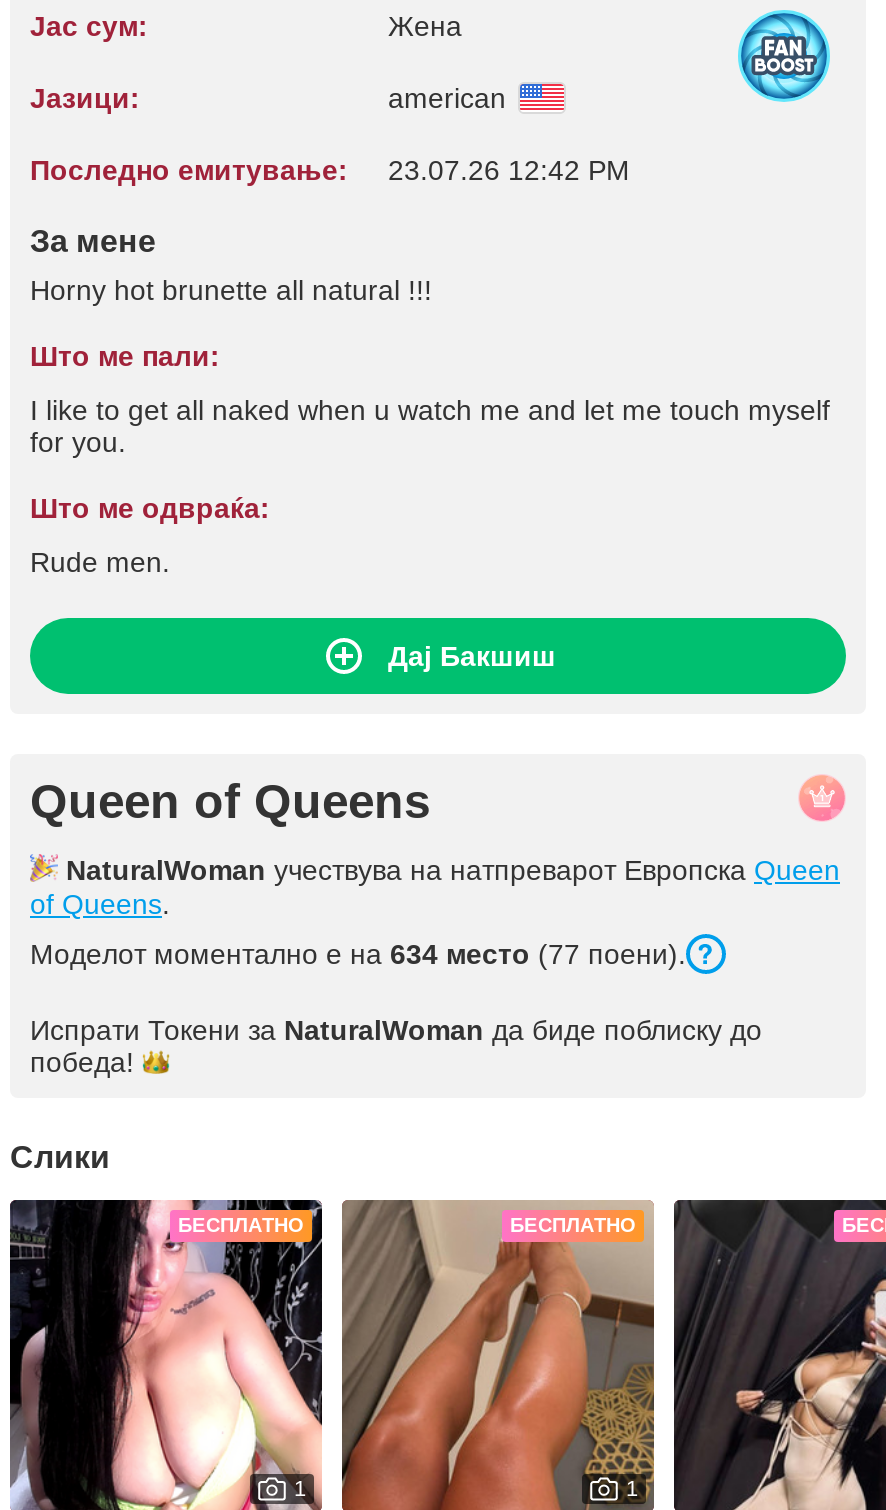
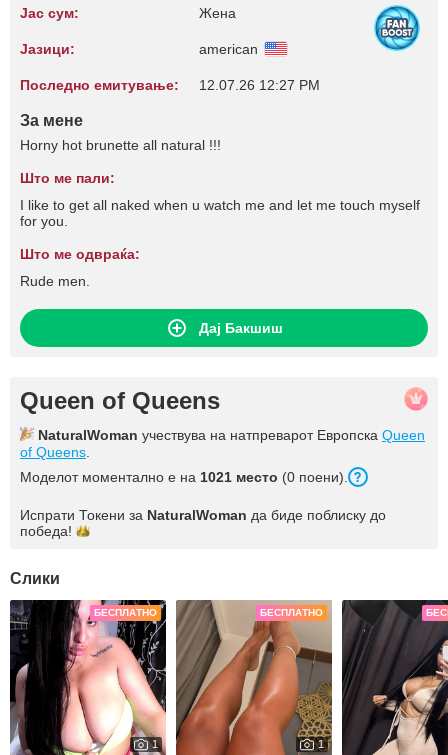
[30,154,630,186] Последно емитување: 23.07.26 12:42 PM -> [20,77,320,93] Последно емитување: 12.07.26 12:27 PM
[30,938,686,970] Моделот моментално е на 634 место (77 поени). -> [20,469,348,485] Моделот моментално е на 1021 место (0 поени).

